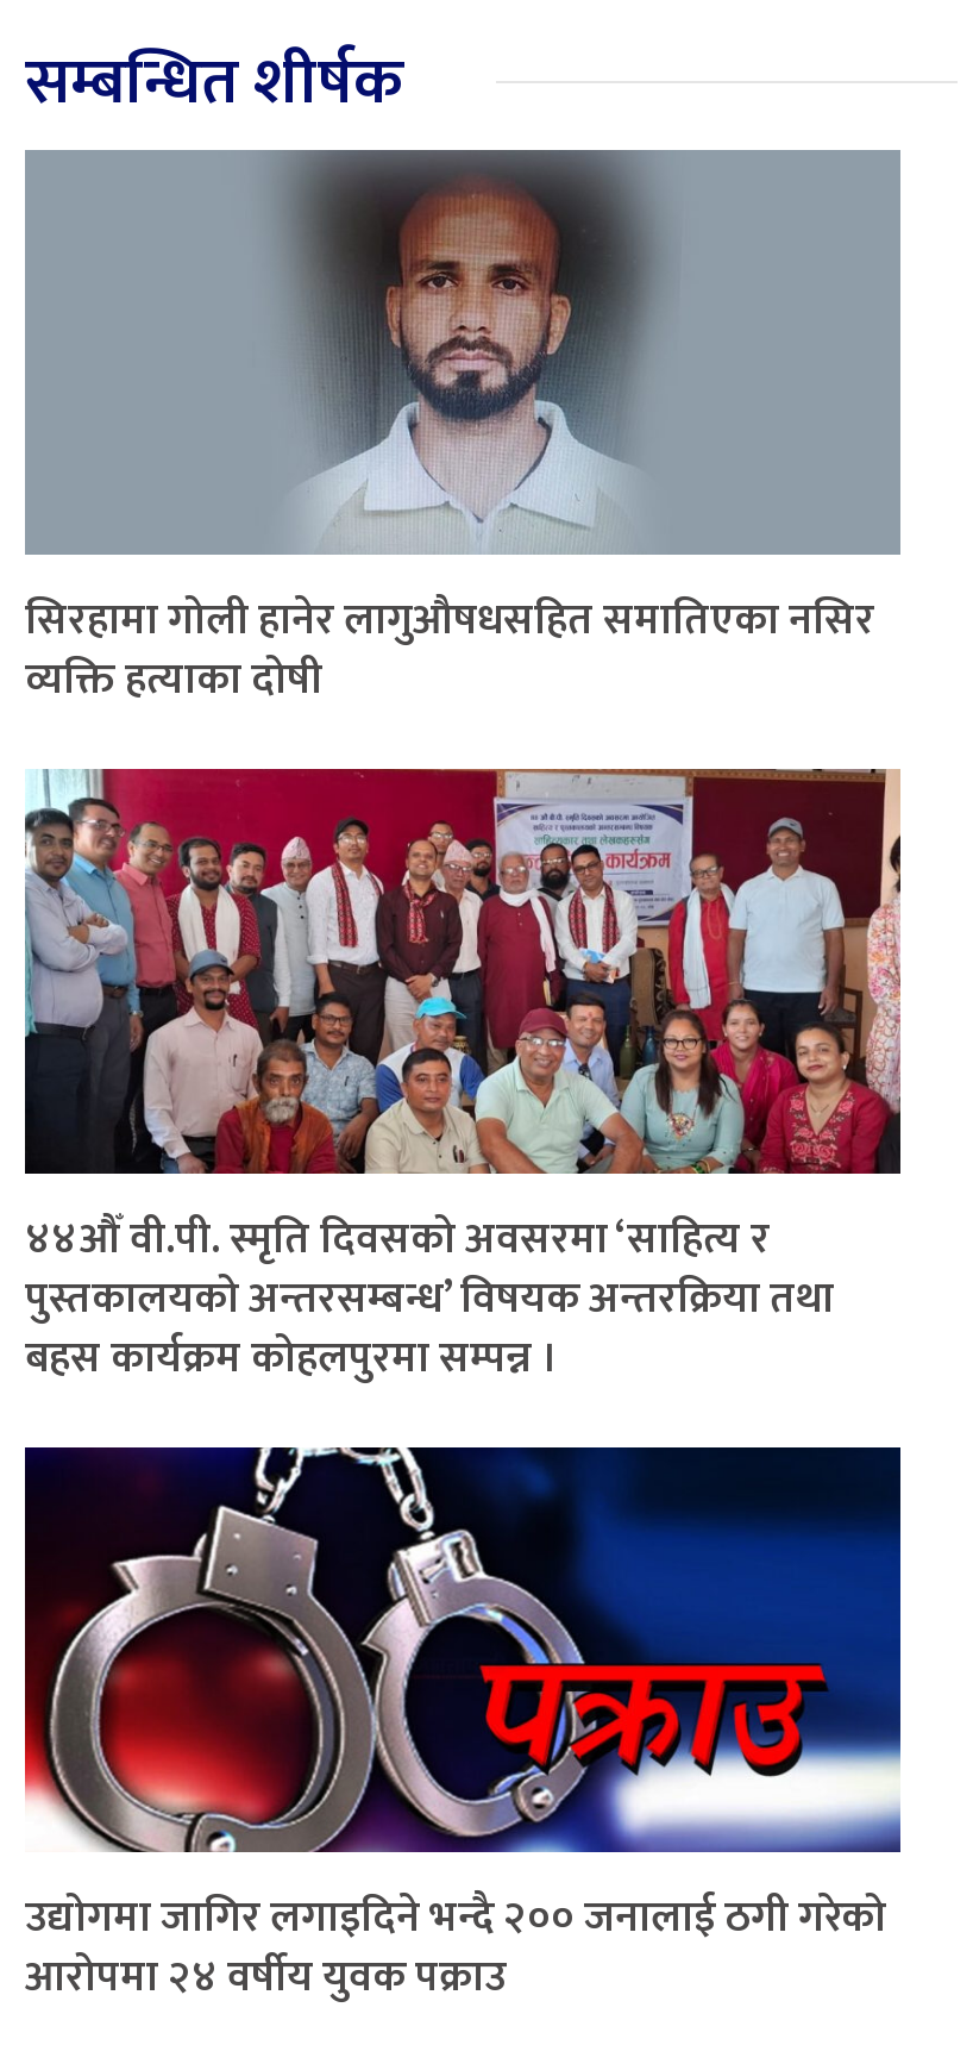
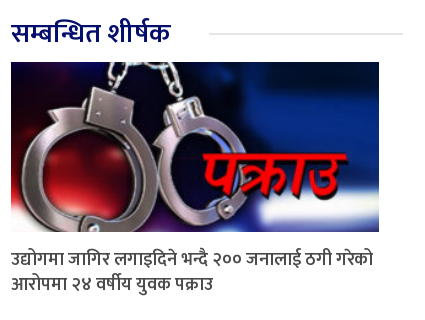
[23,148,900,716] [image] | सिरहामा गोली हानेर लागुऔषधसहित समातिएका नसिर | व्यक्ति हत्याका दोषी -> none
[23,767,903,1394] [image] | ४४औँ वी.पी. स्मृति दिवसको अवसरमा ‘साहित्य र | पुस्तकालयको अन्तरसम्बन्ध’ विषयक अन्तरक्रिया तथा | बहस कार्यक्रम कोहलपुरमा सम्पन्न । -> none

